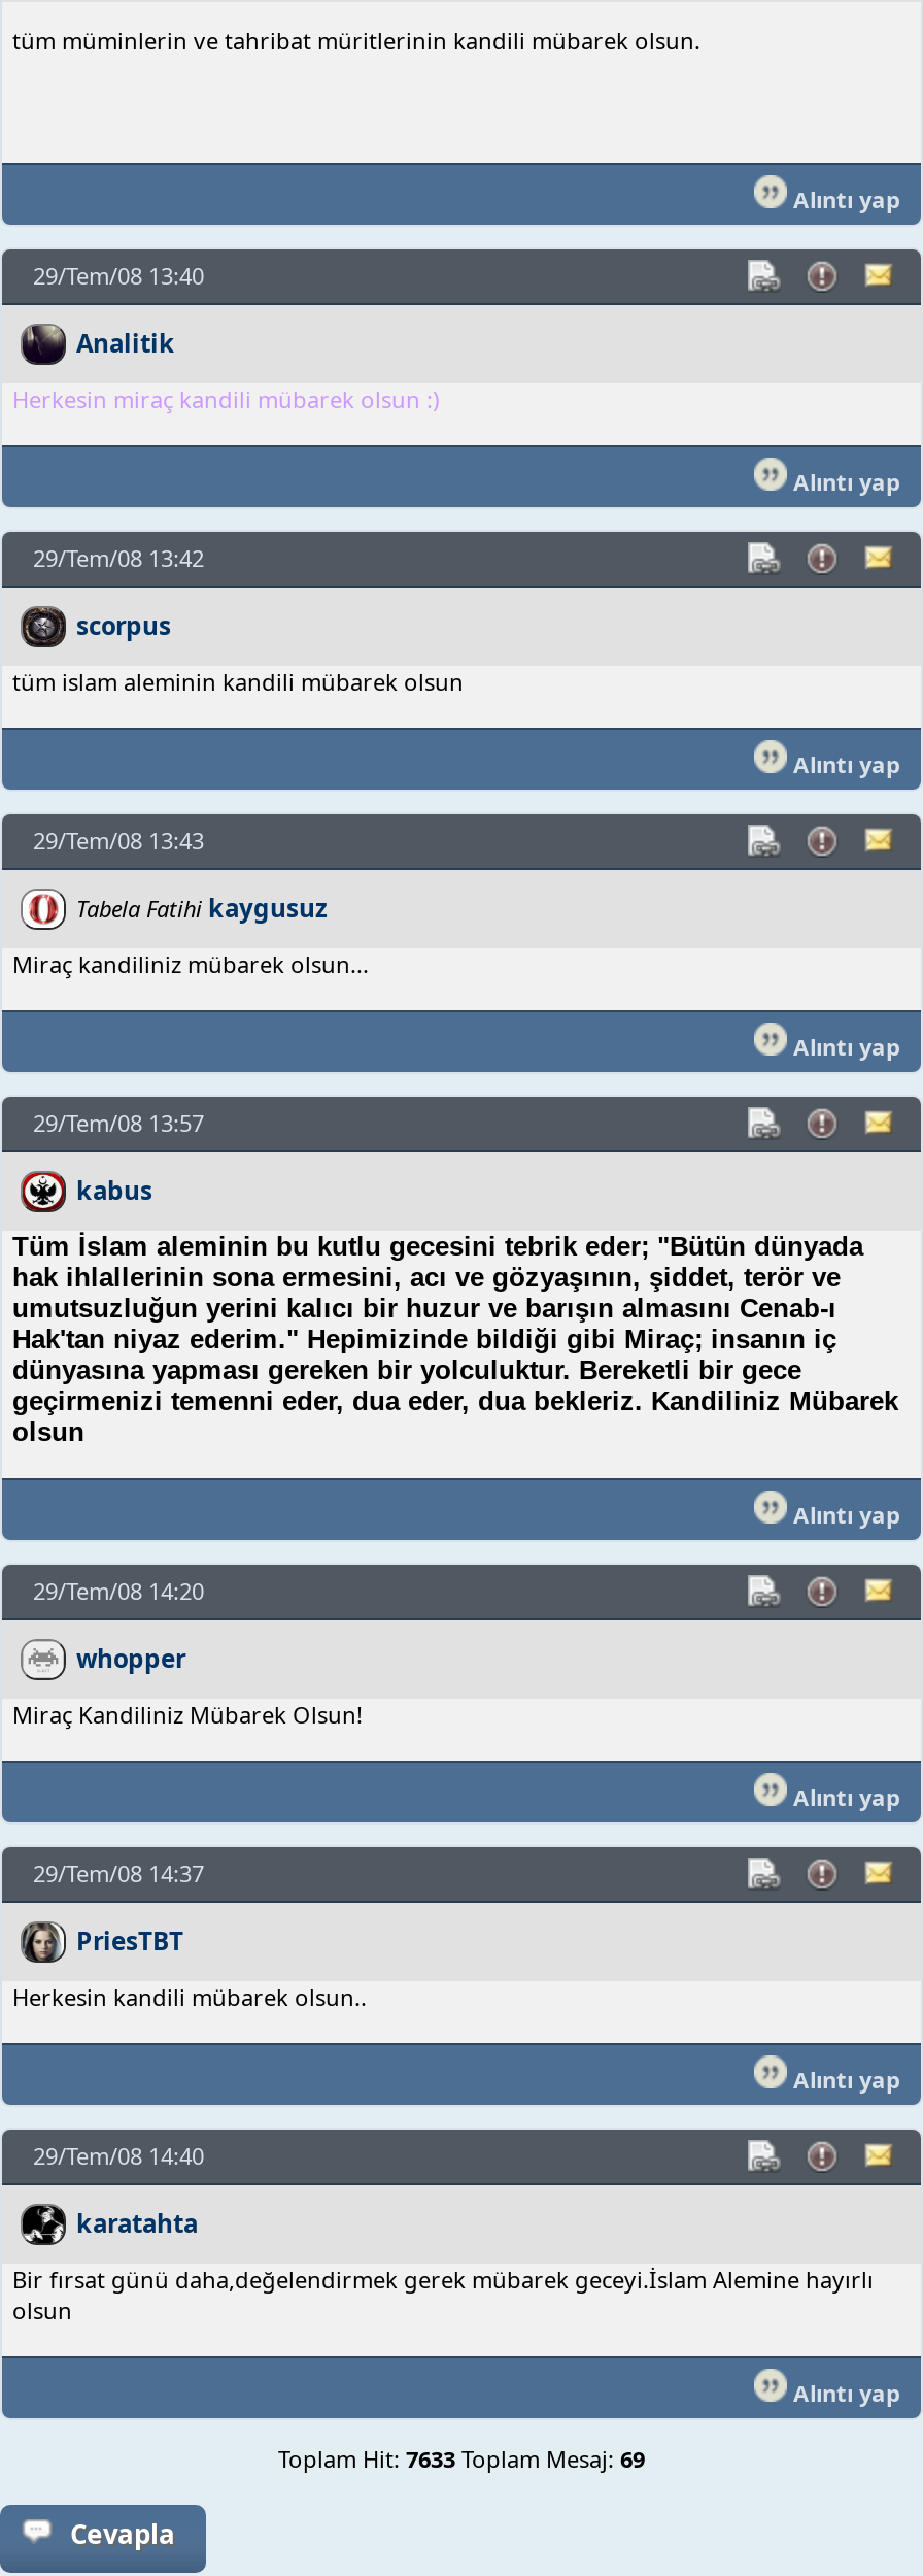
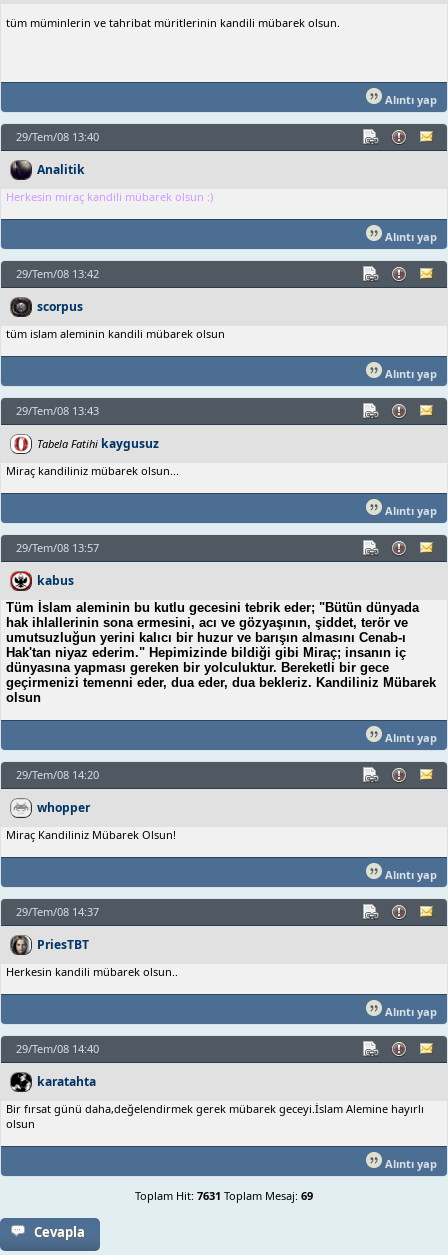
[278,2443,645,2474] Toplam Hit: 7633 Toplam Mesaj: 69 -> [135,1188,313,1203] Toplam Hit: 7631 Toplam Mesaj: 69

